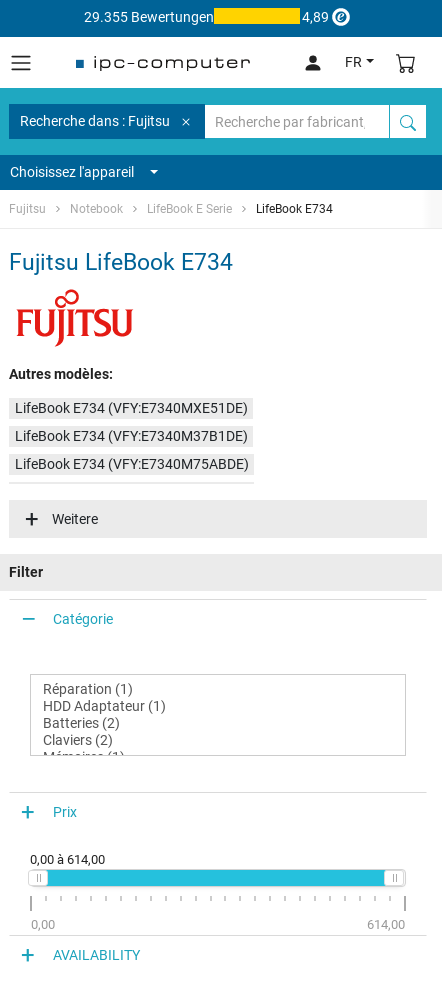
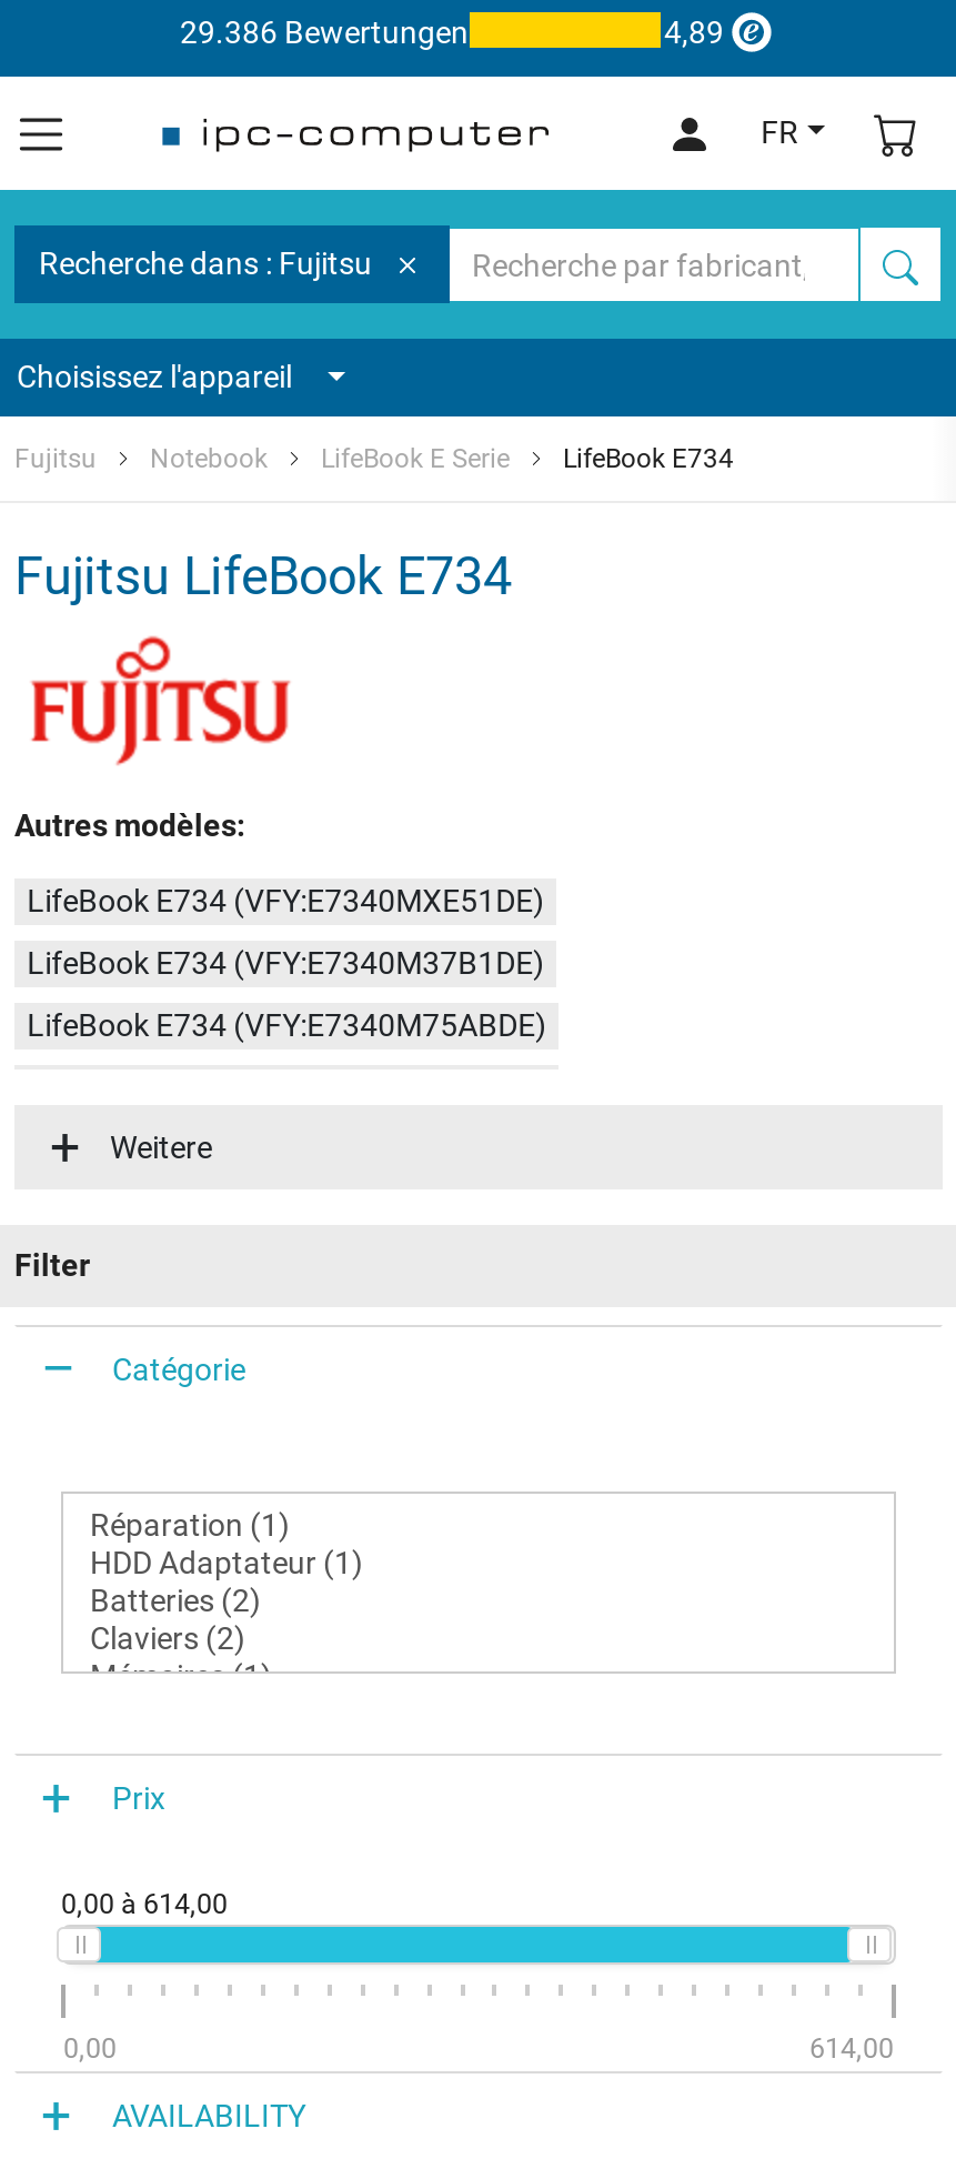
[83,8,213,24] 29.355 Bewertungen -> [180,13,469,49] 29.386 Bewertungen

